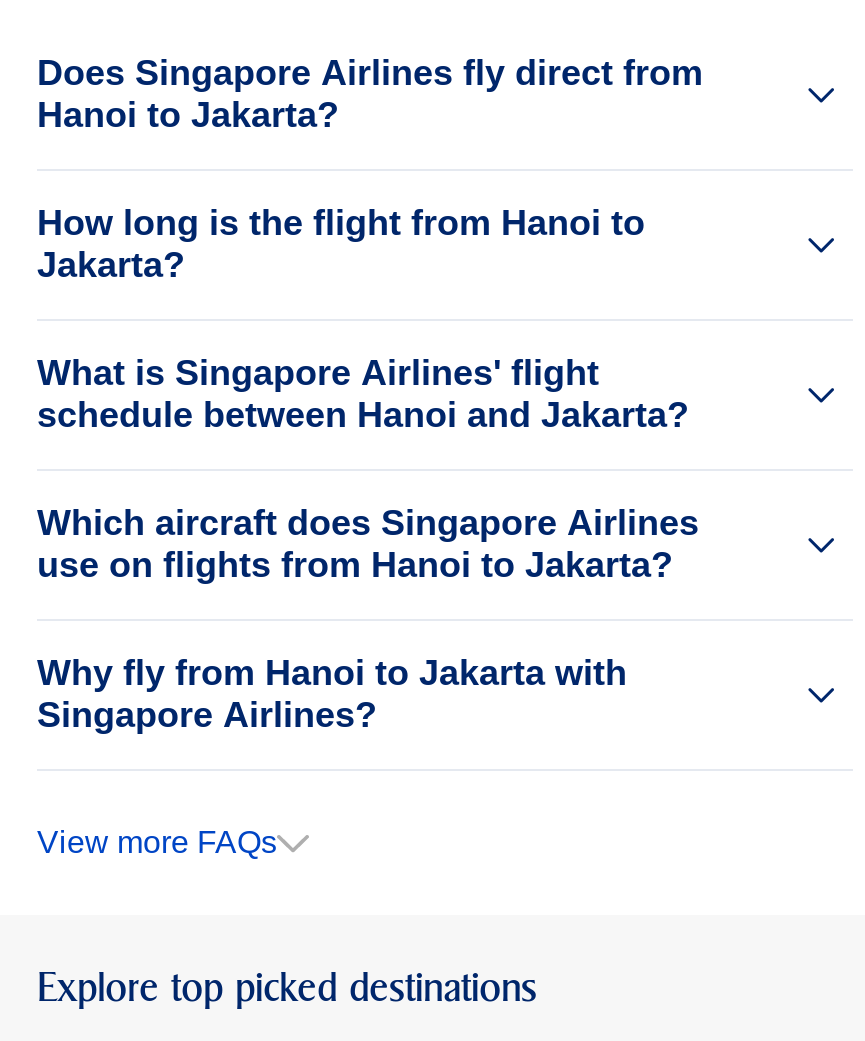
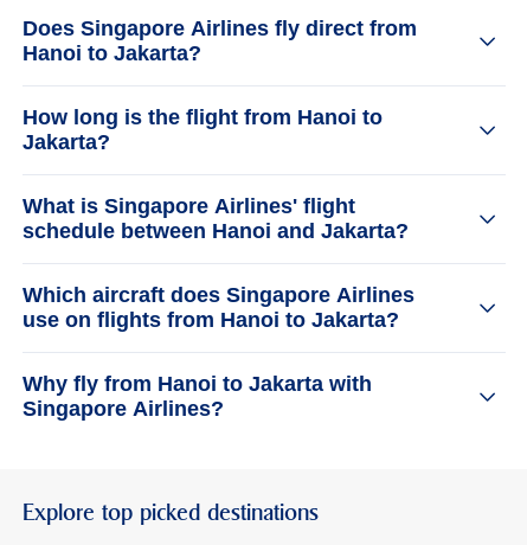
[37,825,277,859] View more FAQs -> none

